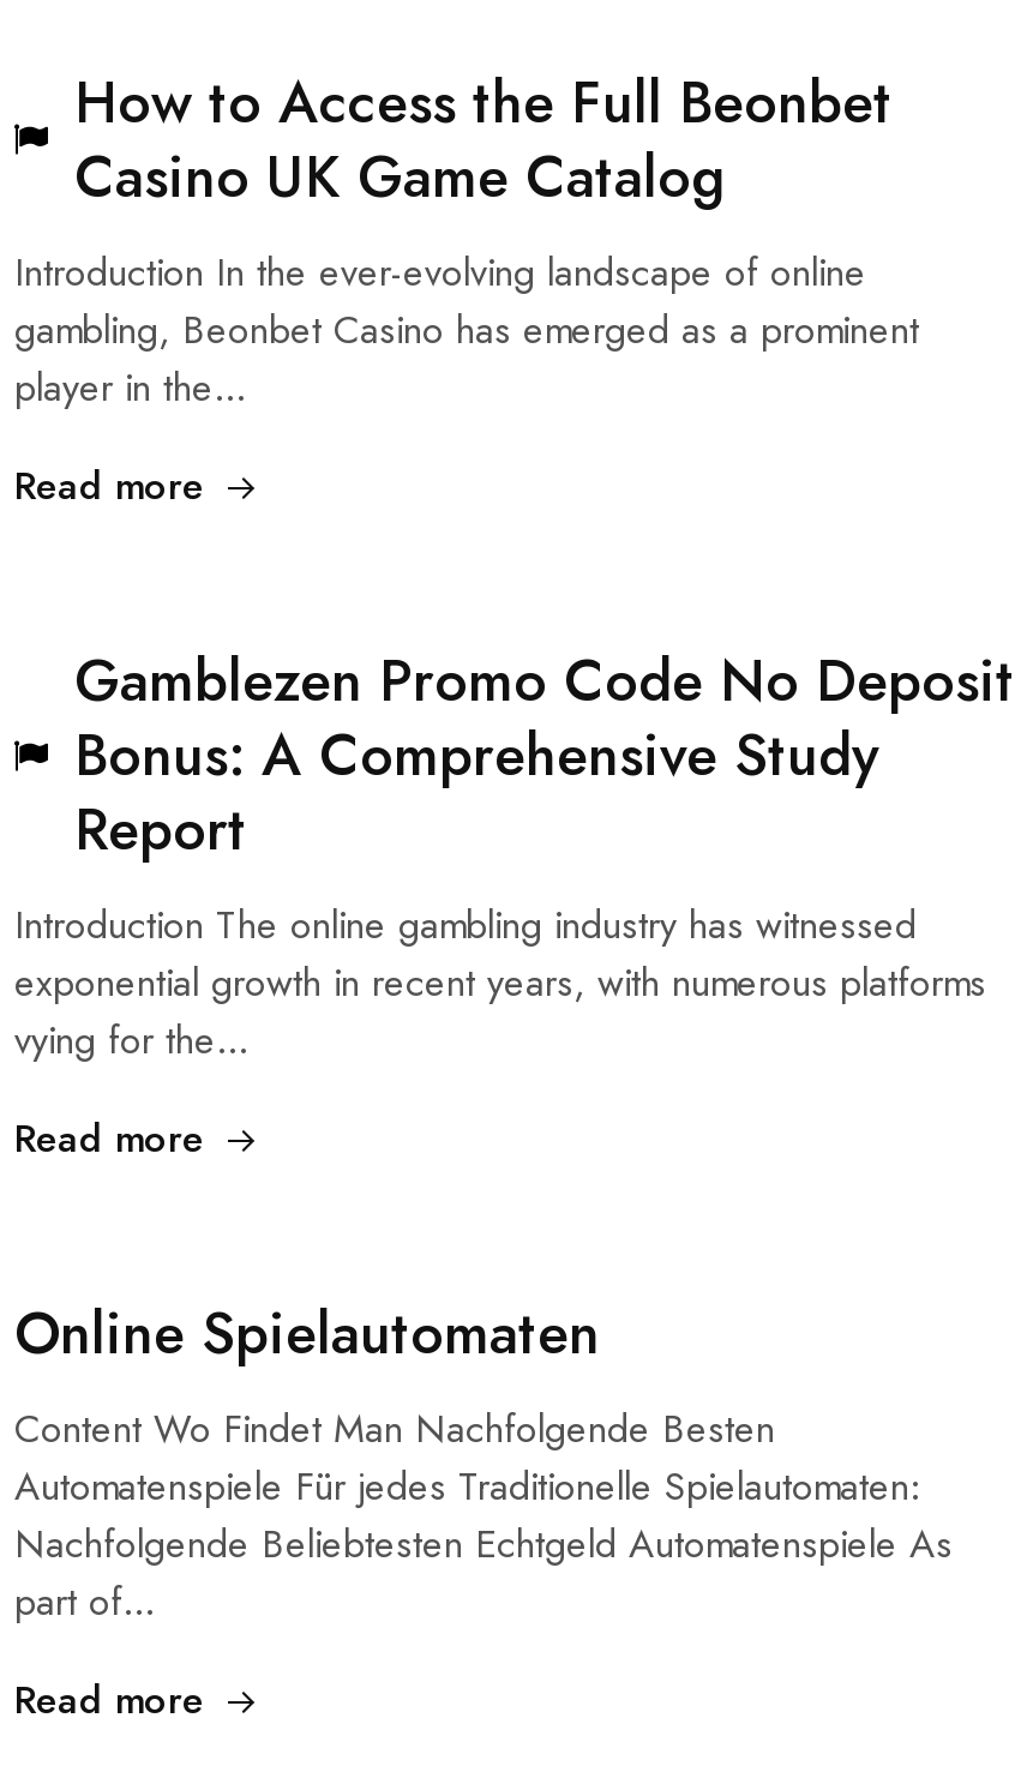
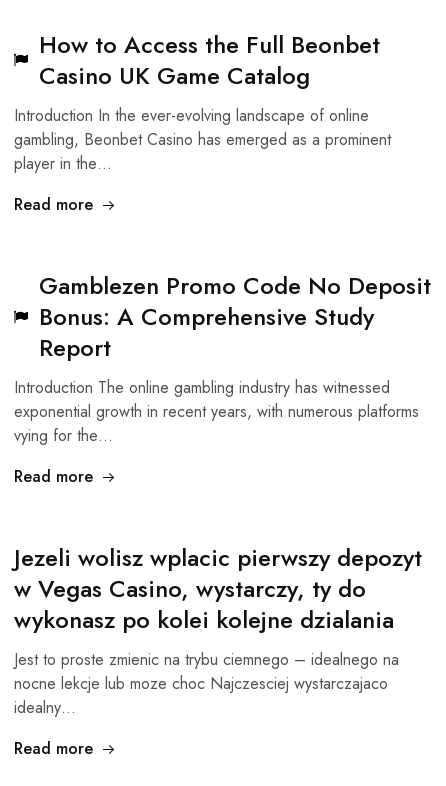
[14,1291,953,1629] Online Spielautomaten | Content Wo Findet Man Nachfolgende Besten | Automatenspiele Für jedes Traditionelle Spielautomaten: | Nachfolgende Beliebtesten Echtgeld Automatenspiele As | part of… -> [14,540,422,719] Jezeli wolisz wplacic pierwszy depozyt | w Vegas Casino, wystarczy, ty do | wykonasz po kolei kolejne dzialania | Jest to proste zmienic na trybu ciemnego – idealnego na | nocne lekcje lub moze choc Najczesciej wystarczajaco | idealny…

